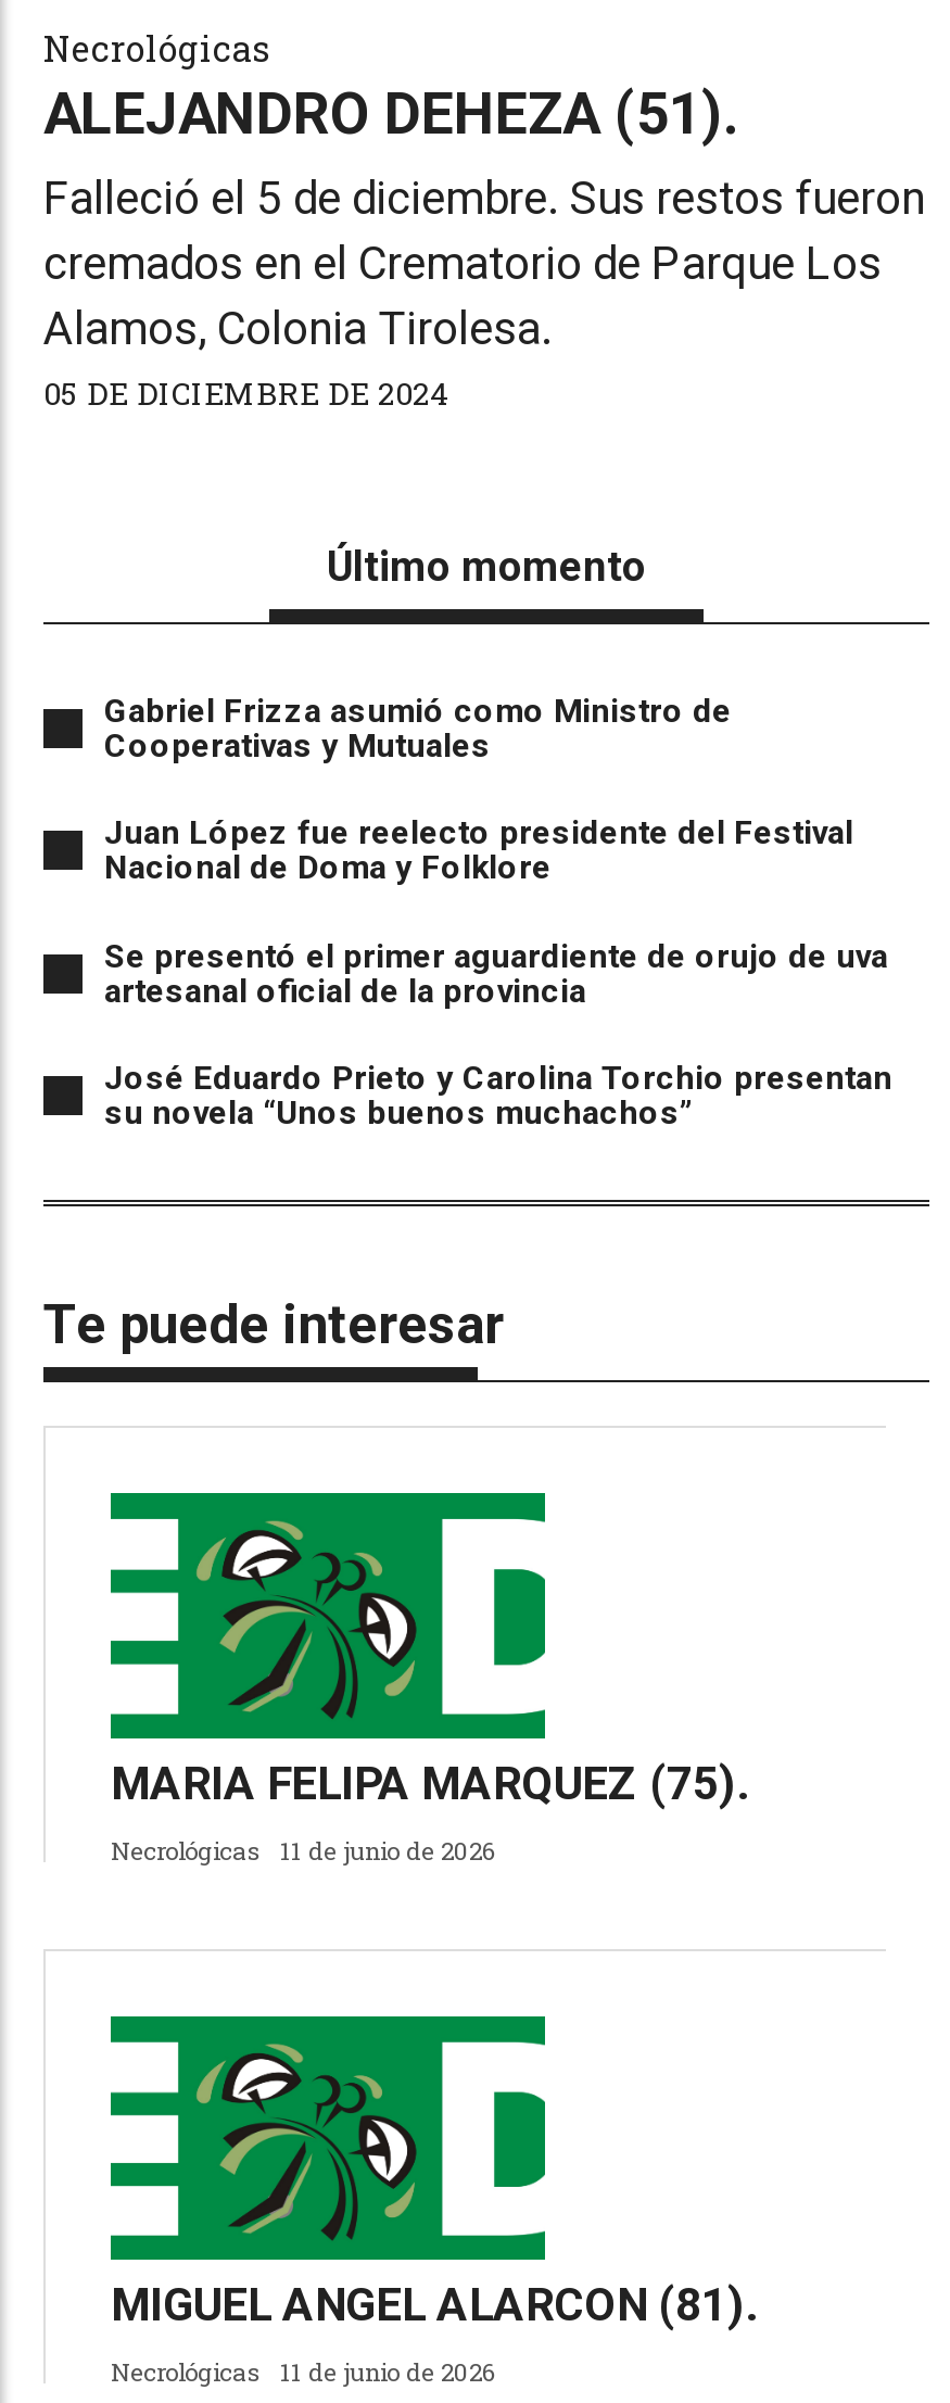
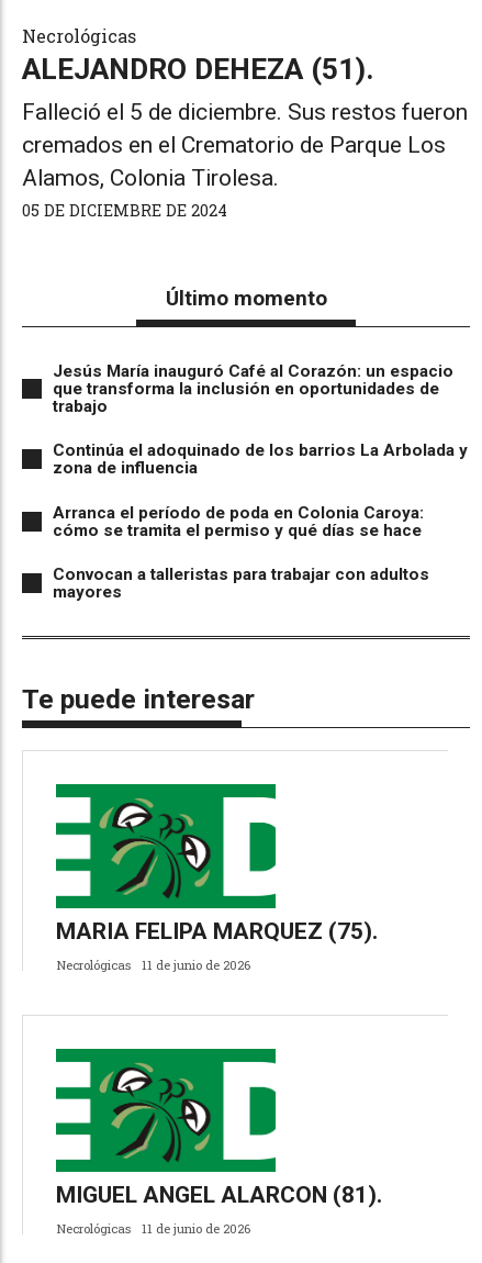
[104,692,732,766] Gabriel Frizza asumió como Ministro de | Cooperativas y Mutuales -> [53,361,453,416] Jesús María inauguró Café al Corazón: un espacio | que transforma la inclusión en oportunidades de | trabajo
[104,814,853,888] Juan López fue reelecto presidente del Festival | Nacional de Doma y Folklore -> [53,441,468,478] Continúa el adoquinado de los barrios La Arbolada y | zona de influencia
[104,936,888,1010] Se presentó el primer aguardiente de orujo de uva | artesanal oficial de la provincia -> [53,503,424,540] Arranca el período de poda en Colonia Caroya: | cómo se tramita el permiso y qué días se hace
[104,1058,892,1132] José Eduardo Prieto y Carolina Torchio presentan | su novela “Unos buenos muchachos” -> [53,564,429,602] Convocan a talleristas para trabajar con adultos | mayores

